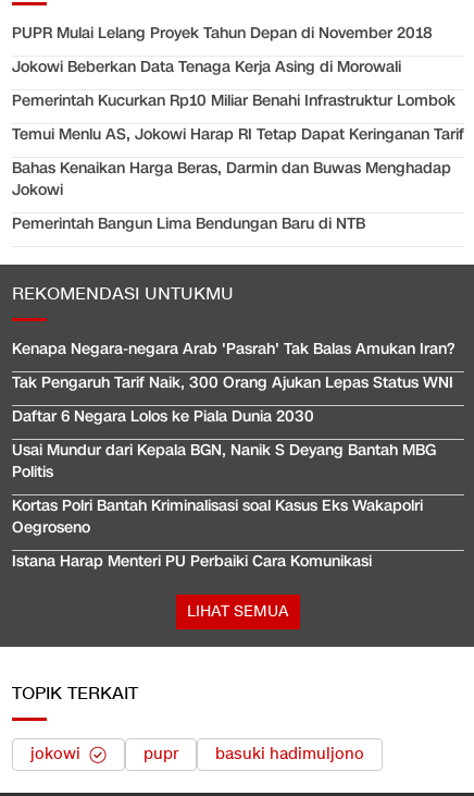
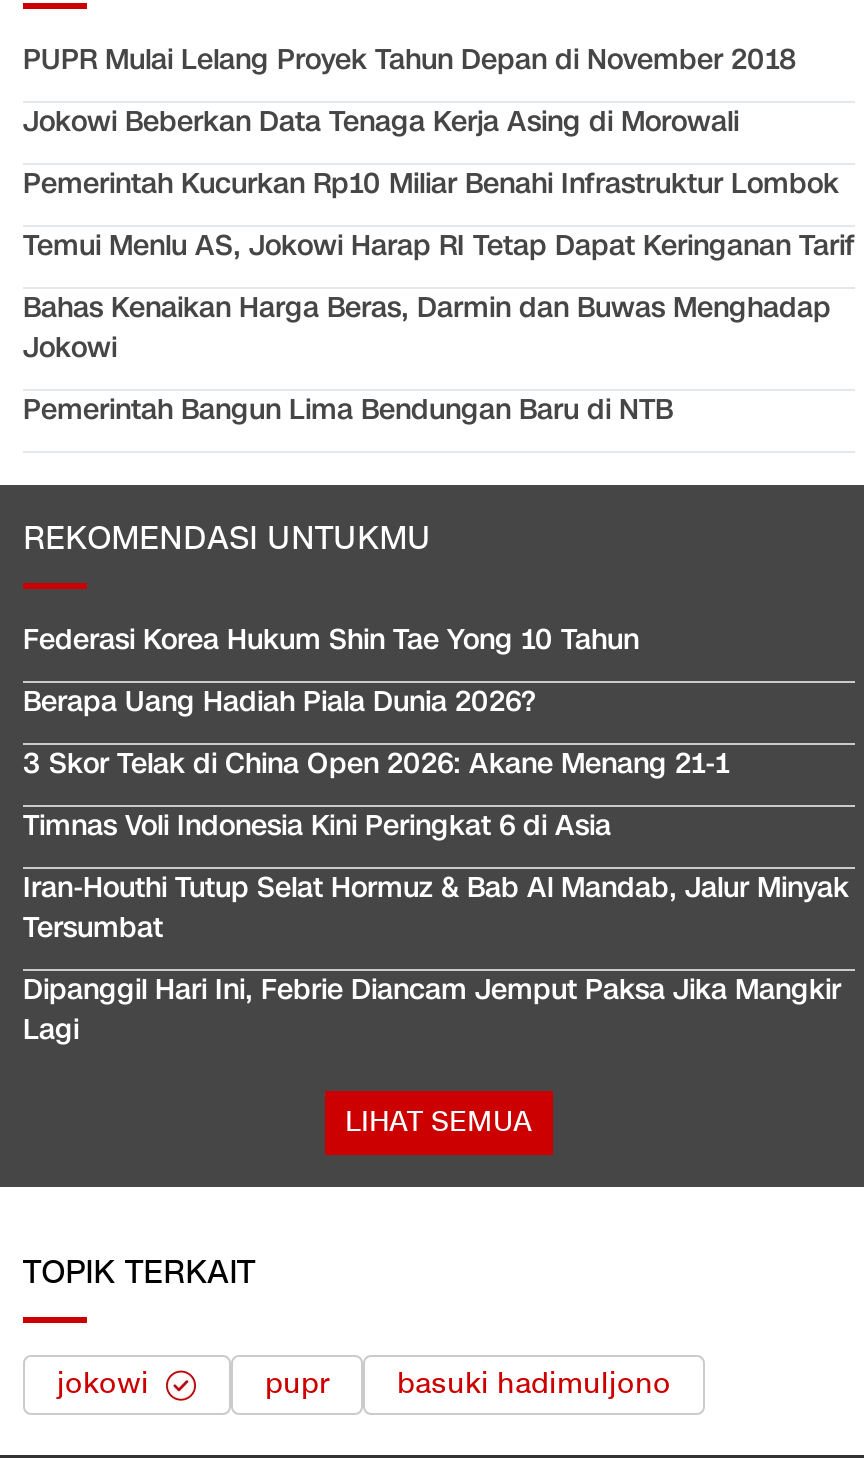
[12,339,454,360] Kenapa Negara-negara Arab 'Pasrah' Tak Balas Amukan Iran? -> [23,622,639,660] Federasi Korea Hukum Shin Tae Yong 10 Tahun
[12,373,453,394] Tak Pengaruh Tarif Naik, 300 Orang Ajukan Lepas Status WNI -> [23,684,535,722] Berapa Uang Hadiah Piala Dunia 2026?
[12,407,314,427] Daftar 6 Negara Lolos ke Piala Dunia 2030 -> [23,746,729,784] 3 Skor Telak di China Open 2026: Akane Menang 21-1
[12,440,436,483] Usai Mundur dari Kepala BGN, Nanik S Deyang Bantah MBG | Politis -> [23,808,611,846] Timnas Voli Indonesia Kini Peringkat 6 di Asia
[12,496,423,538] Kortas Polri Bantah Kriminalisasi soal Kasus Eks Wakapolri | Oegroseno -> [23,870,849,948] Iran-Houthi Tutup Selat Hormuz & Bab Al Mandab, Jalur Minyak | Tersumbat
[12,551,372,572] Istana Harap Menteri PU Perbaiki Cara Komunikasi -> [23,972,841,1050] Dipanggil Hari Ini, Febrie Diancam Jemput Paksa Jika Mangkir | Lagi

